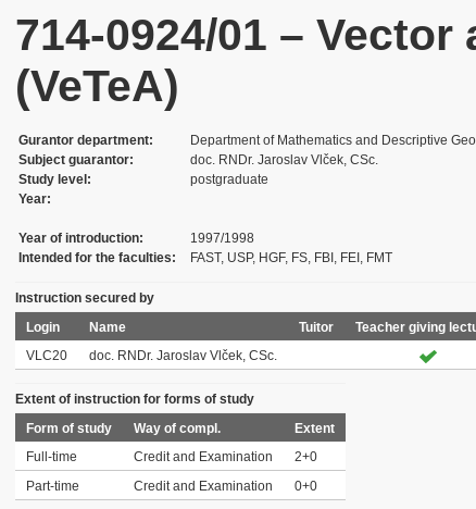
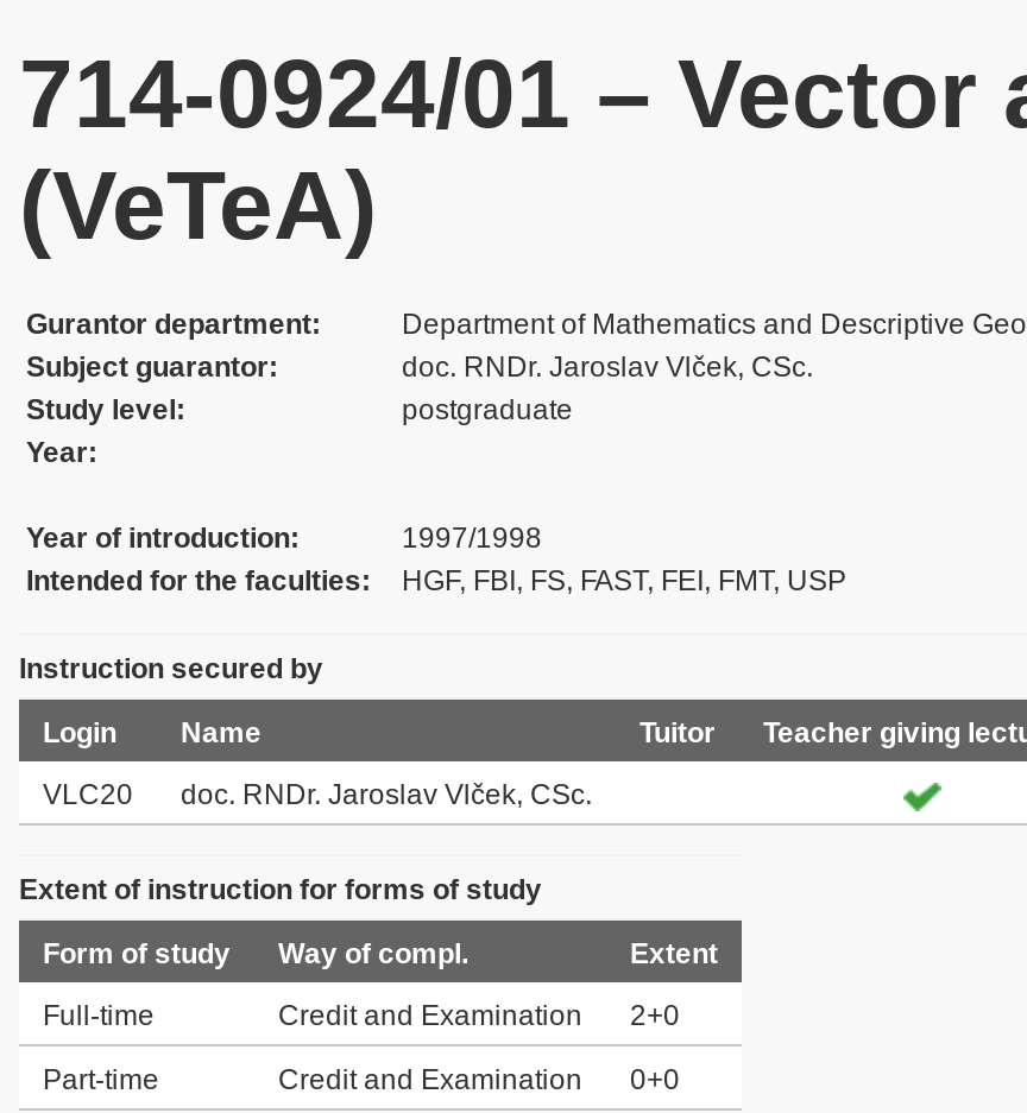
[190,250,392,265] FAST, USP, HGF, FS, FBI, FEI, FMT -> [402,564,846,598] HGF, FBI, FS, FAST, FEI, FMT, USP

